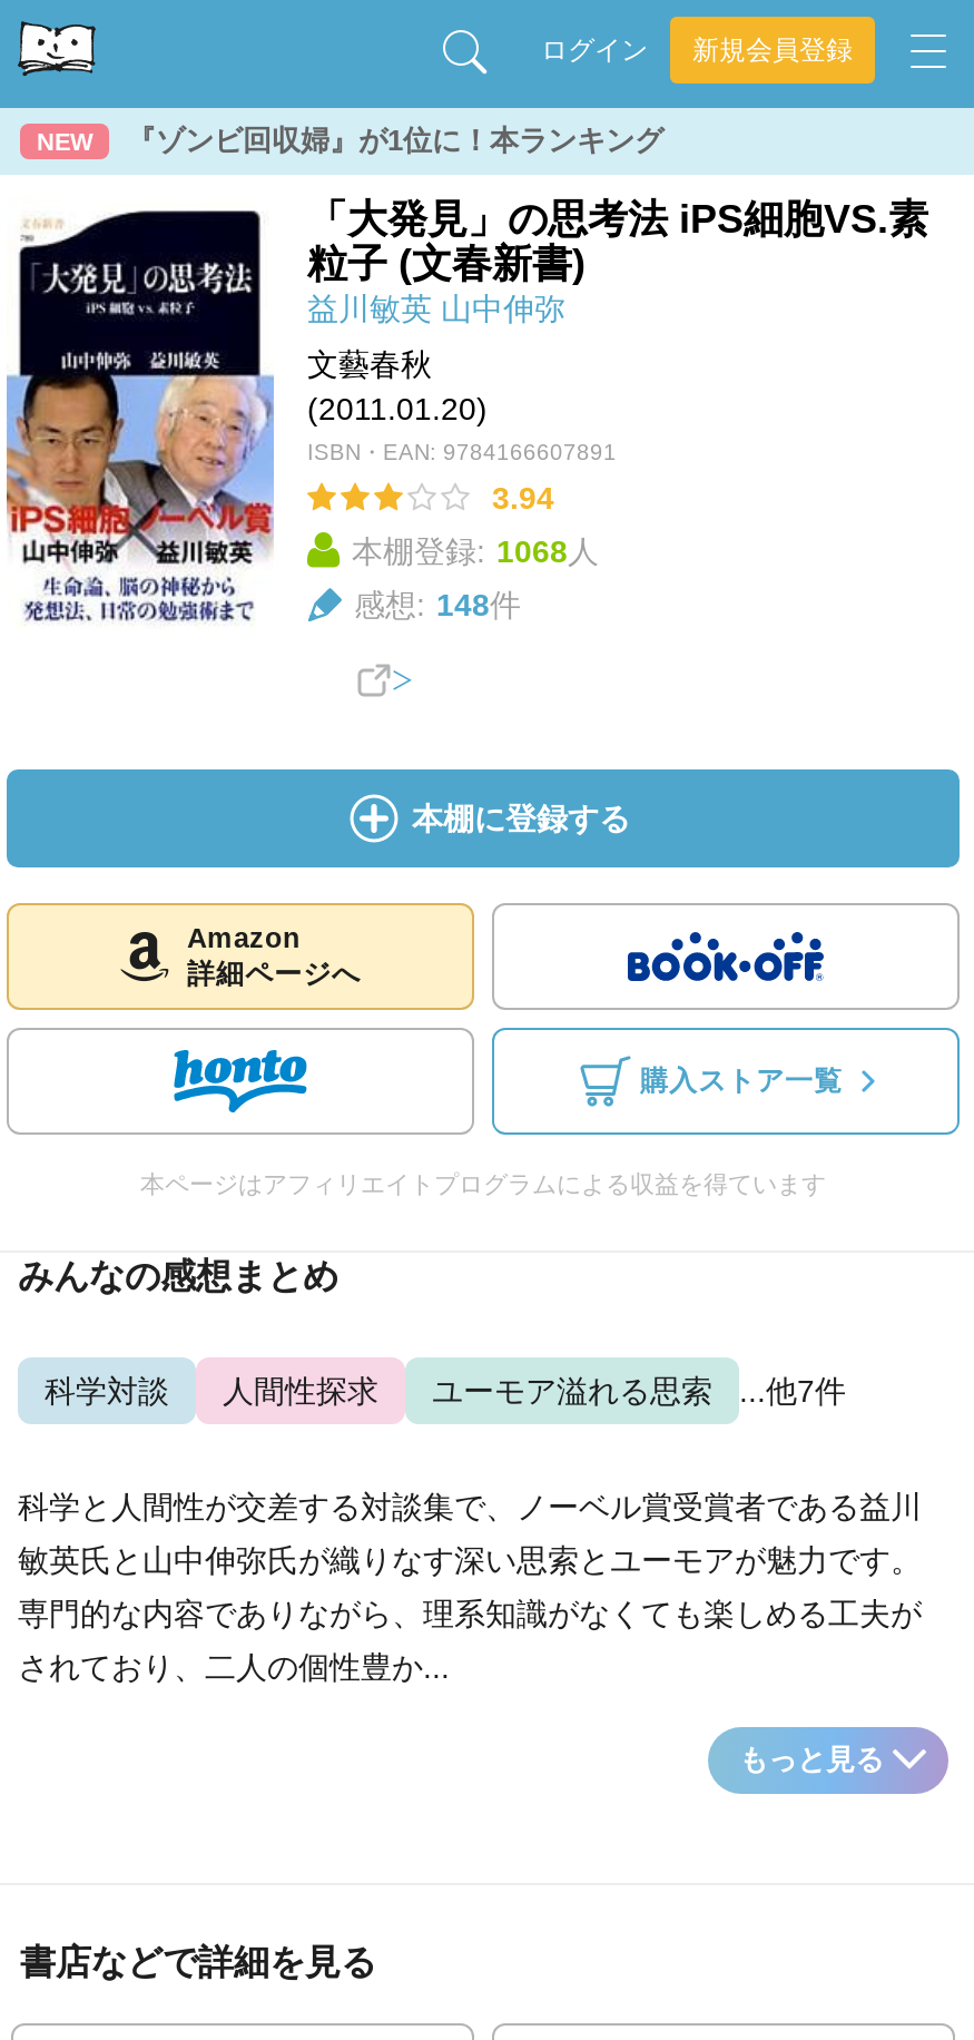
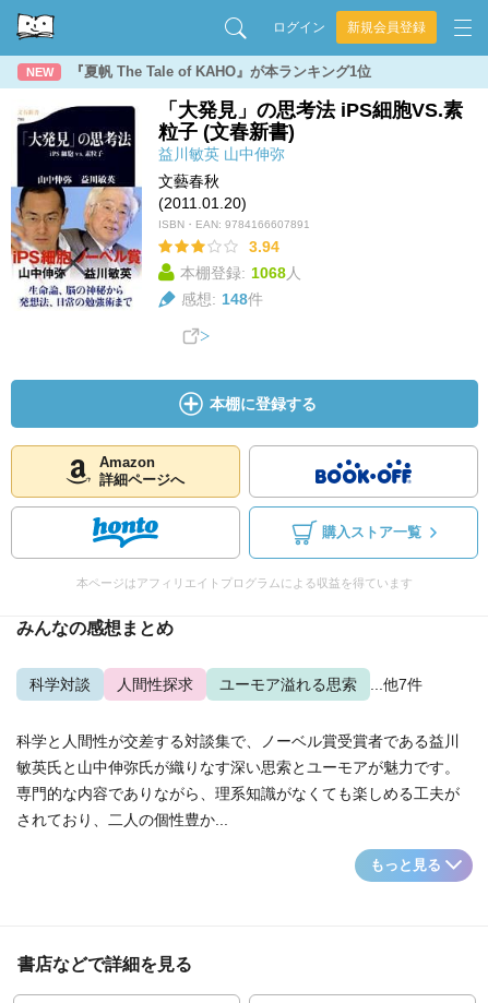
[127,124,663,157] 『ゾンビ回収婦』が1位に！本ランキング -> [70,63,371,80] 『夏帆 The Tale of KAHO』が本ランキング1位

